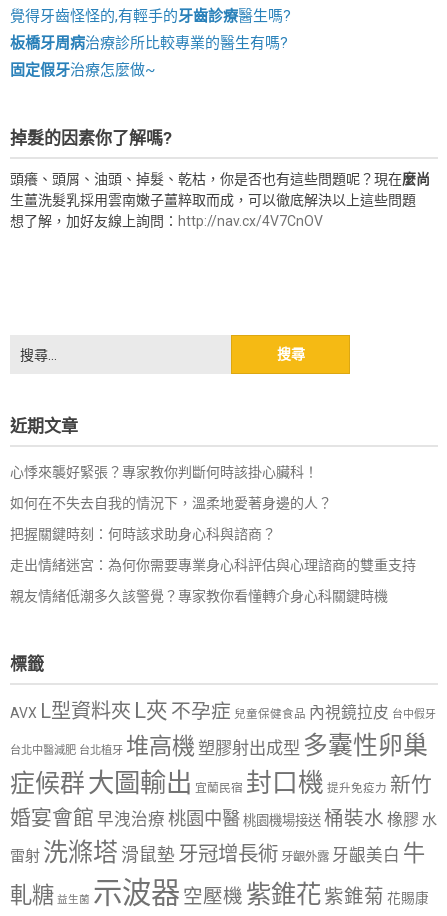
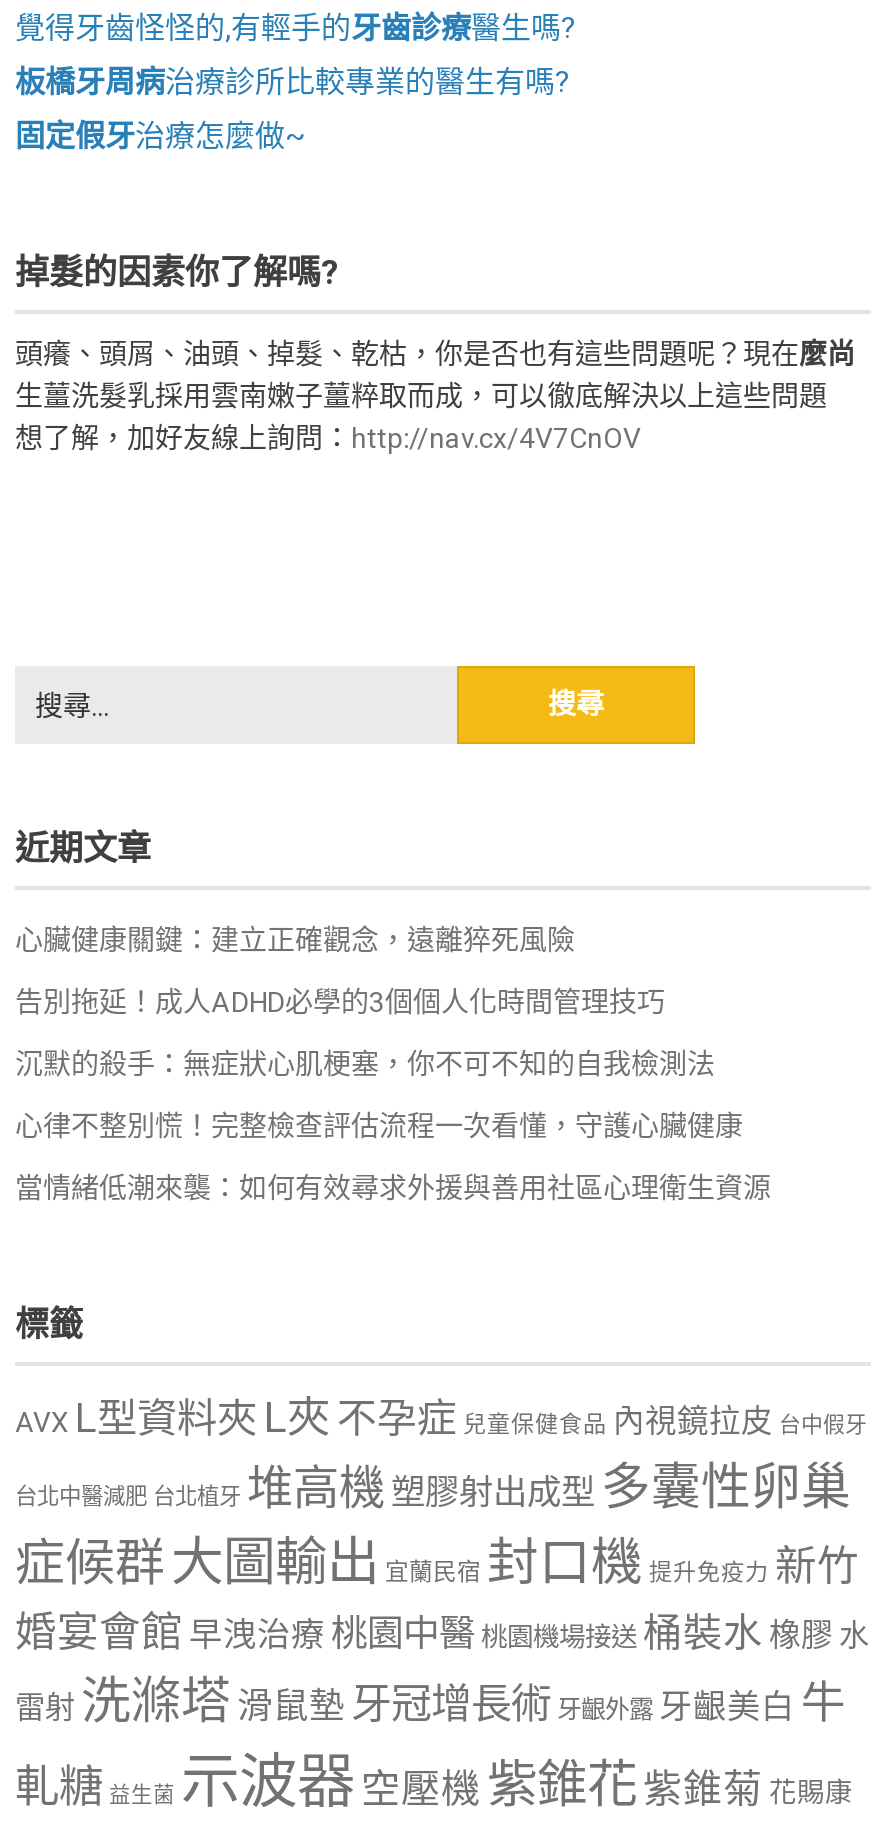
[10,464,318,480] 心悸來襲好緊張？專家教你判斷何時該掛心臟科！ -> [15,924,575,956] 心臟健康關鍵：建立正確觀念，遠離猝死風險
[10,495,332,511] 如何在不失去自我的情況下，溫柔地愛著身邊的人？ -> [15,986,665,1018] 告別拖延！成人ADHD必學的3個個人化時間管理技巧
[10,526,276,542] 把握關鍵時刻：何時該求助身心科與諮商？ -> [15,1048,715,1080] 沉默的殺手：無症狀心肌梗塞，你不可不知的自我檢測法
[10,557,416,573] 走出情緒迷宮：為何你需要專業身心科評估與心理諮商的雙重支持 -> [15,1110,743,1142] 心律不整別慌！完整檢查評估流程一次看懂，守護心臟健康
[10,588,388,604] 親友情緒低潮多久該警覺？專家教你看懂轉介身心科關鍵時機 -> [15,1172,771,1204] 當情緒低潮來襲：如何有效尋求外援與善用社區心理衛生資源

